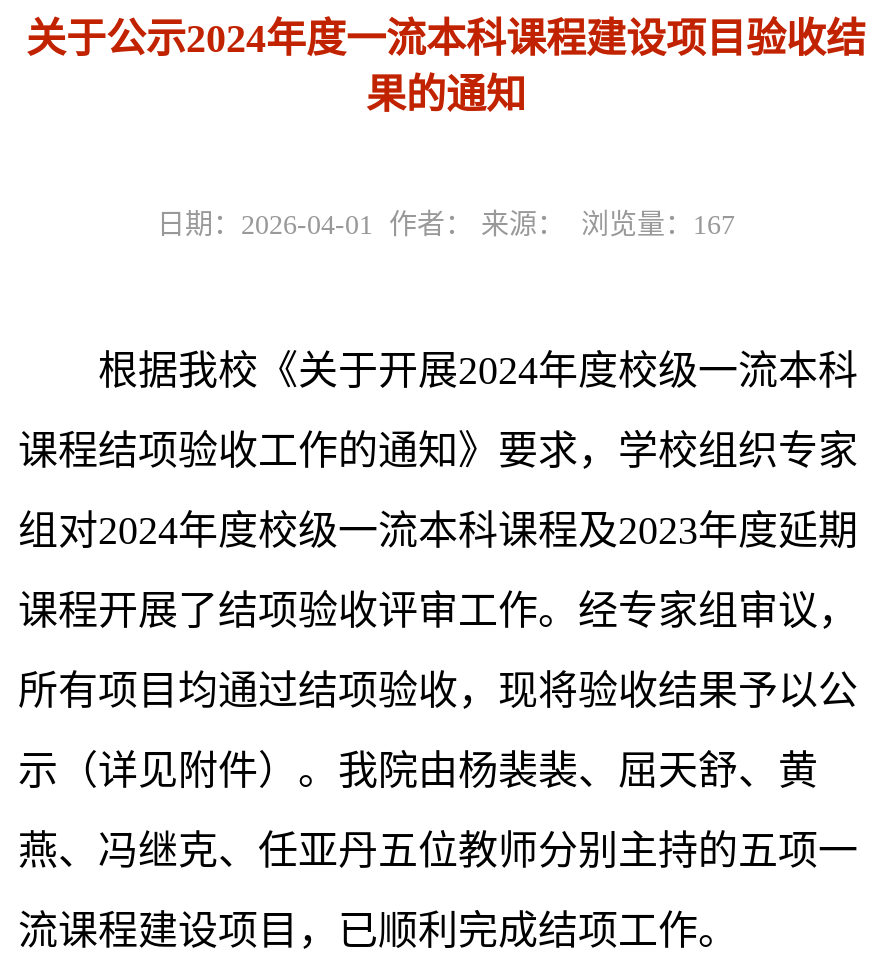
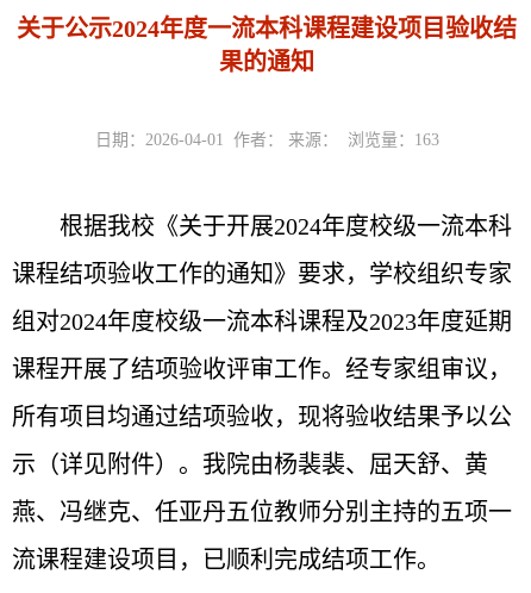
[157,211,735,241] 日期：2026-04-01 作者： 来源： 浏览量：167 -> [95,131,439,149] 日期：2026-04-01 作者： 来源： 浏览量：163

